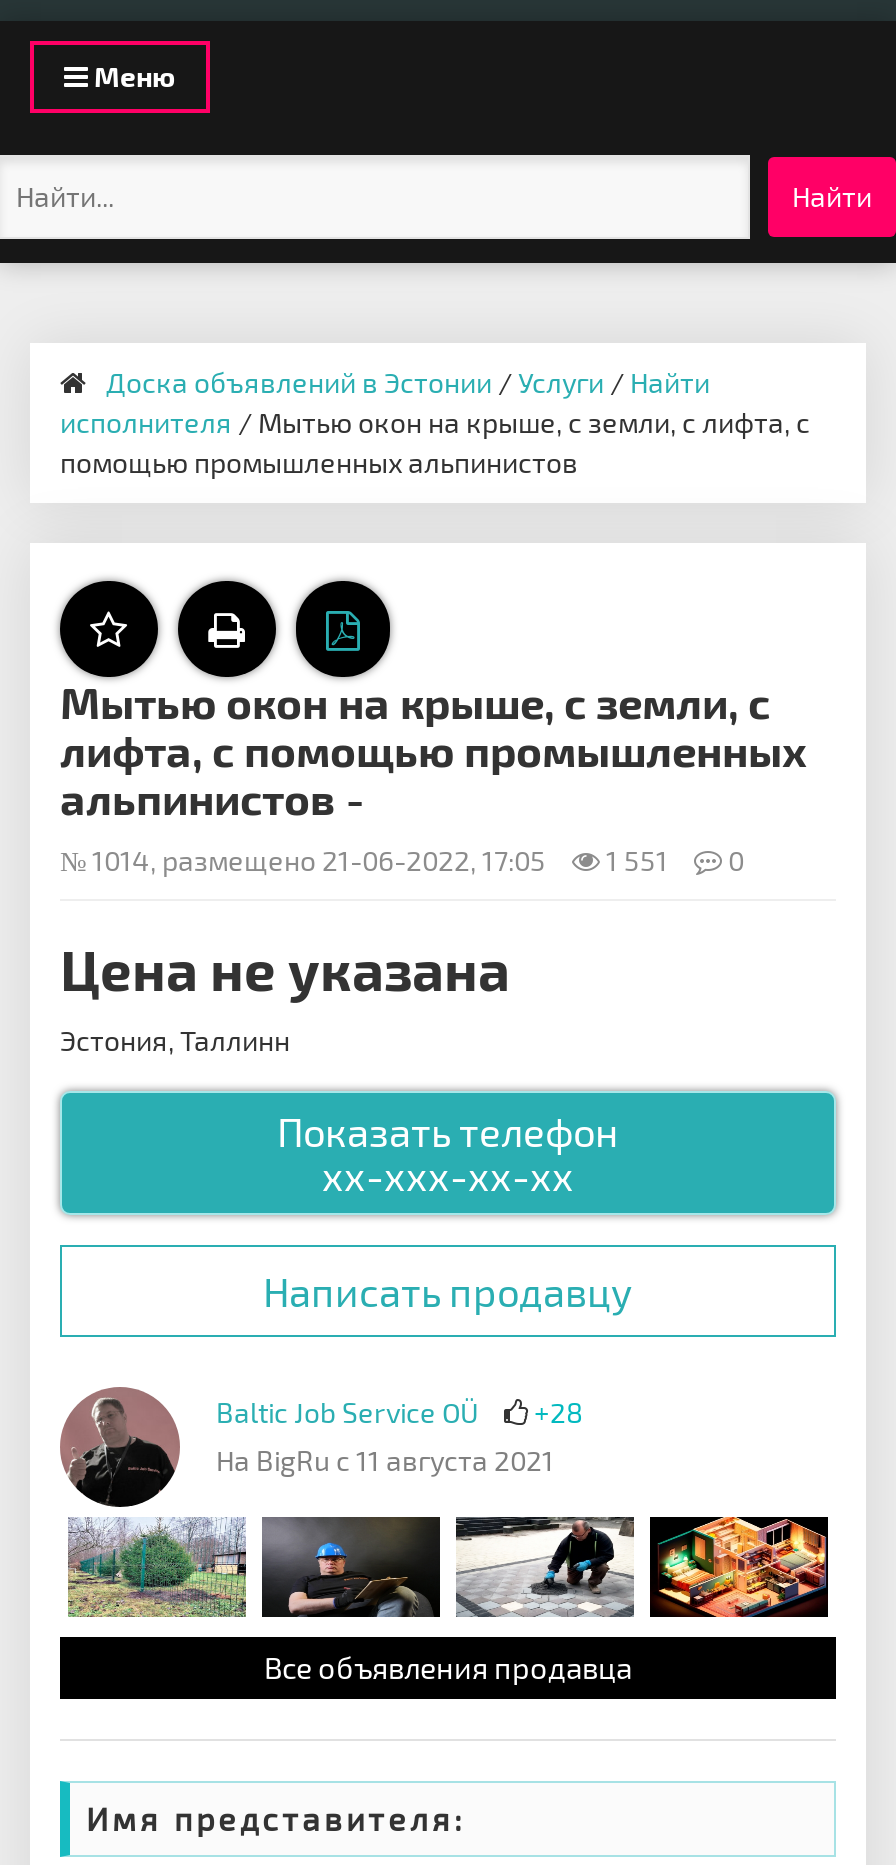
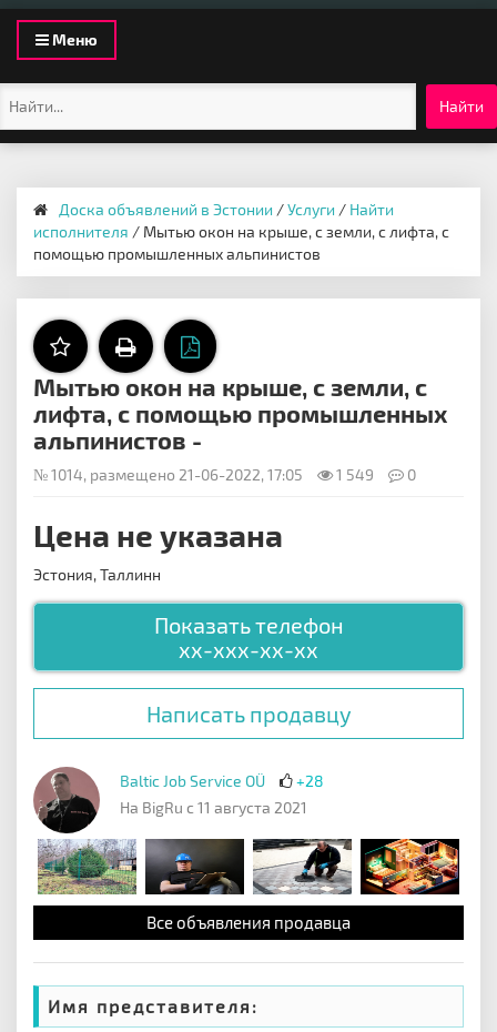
[60,843,744,877] № 1014, размещено 21-06-2022, 17:05 1 551 0 -> [33,465,416,484] № 1014, размещено 21-06-2022, 17:05 1 549 0

